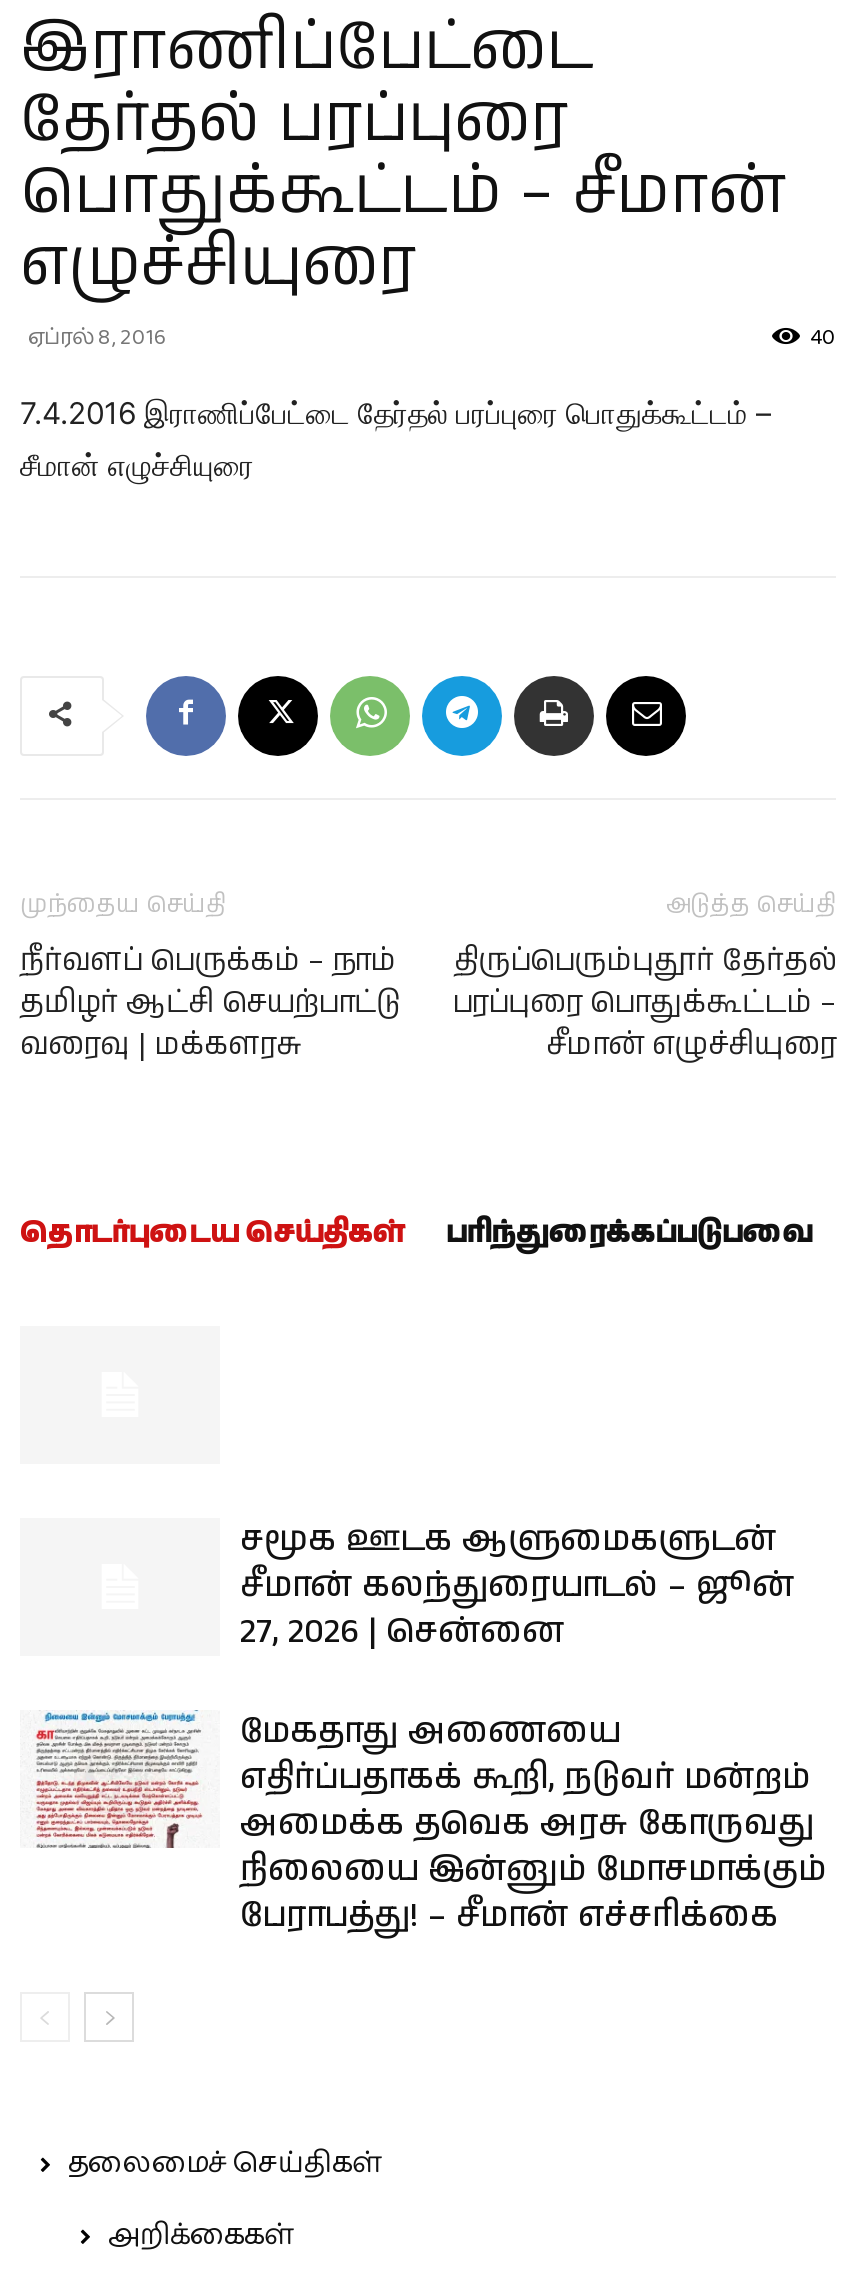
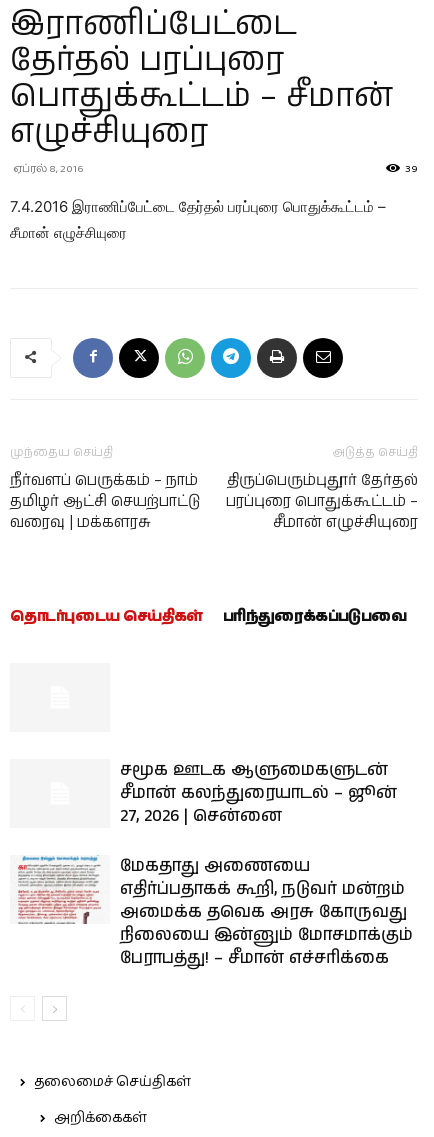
[810,320,836,354] 40 -> [405,160,418,177] 39

